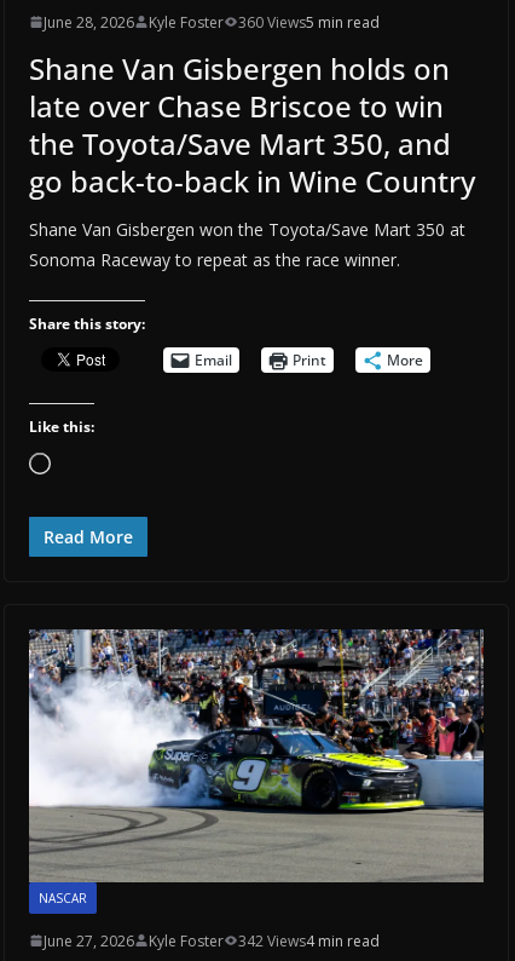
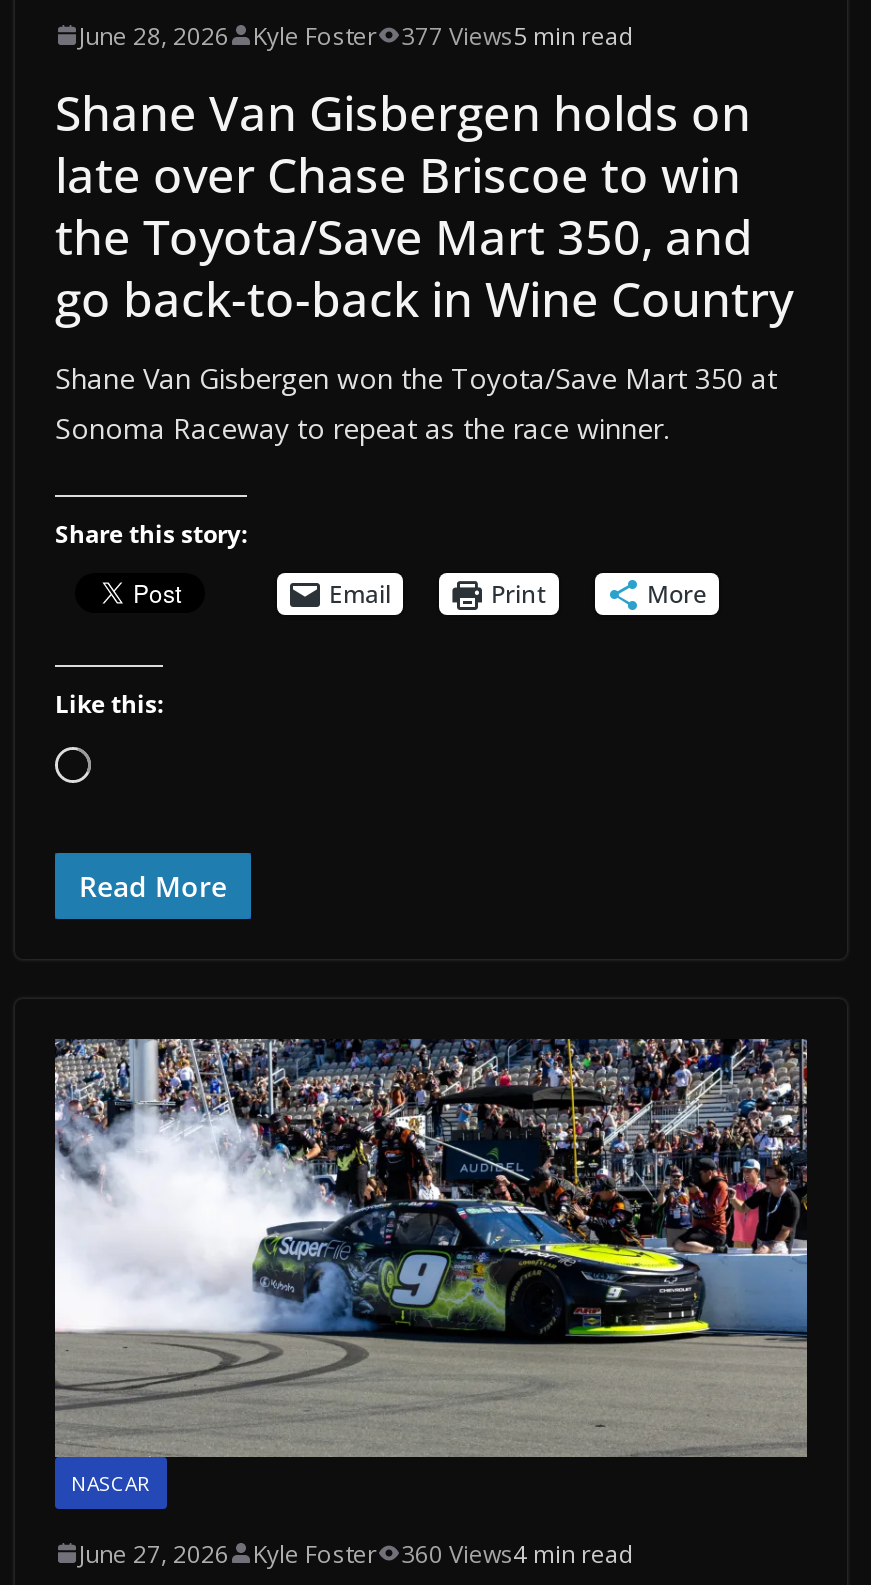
[238,12,380,32] 360 Views5 min read -> [401,19,635,53] 377 Views5 min read
[238,931,380,951] 342 Views4 min read -> [401,1537,635,1571] 360 Views4 min read

